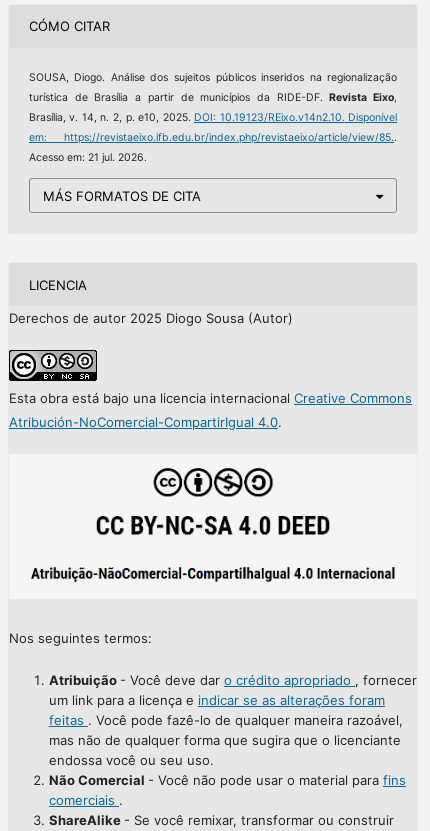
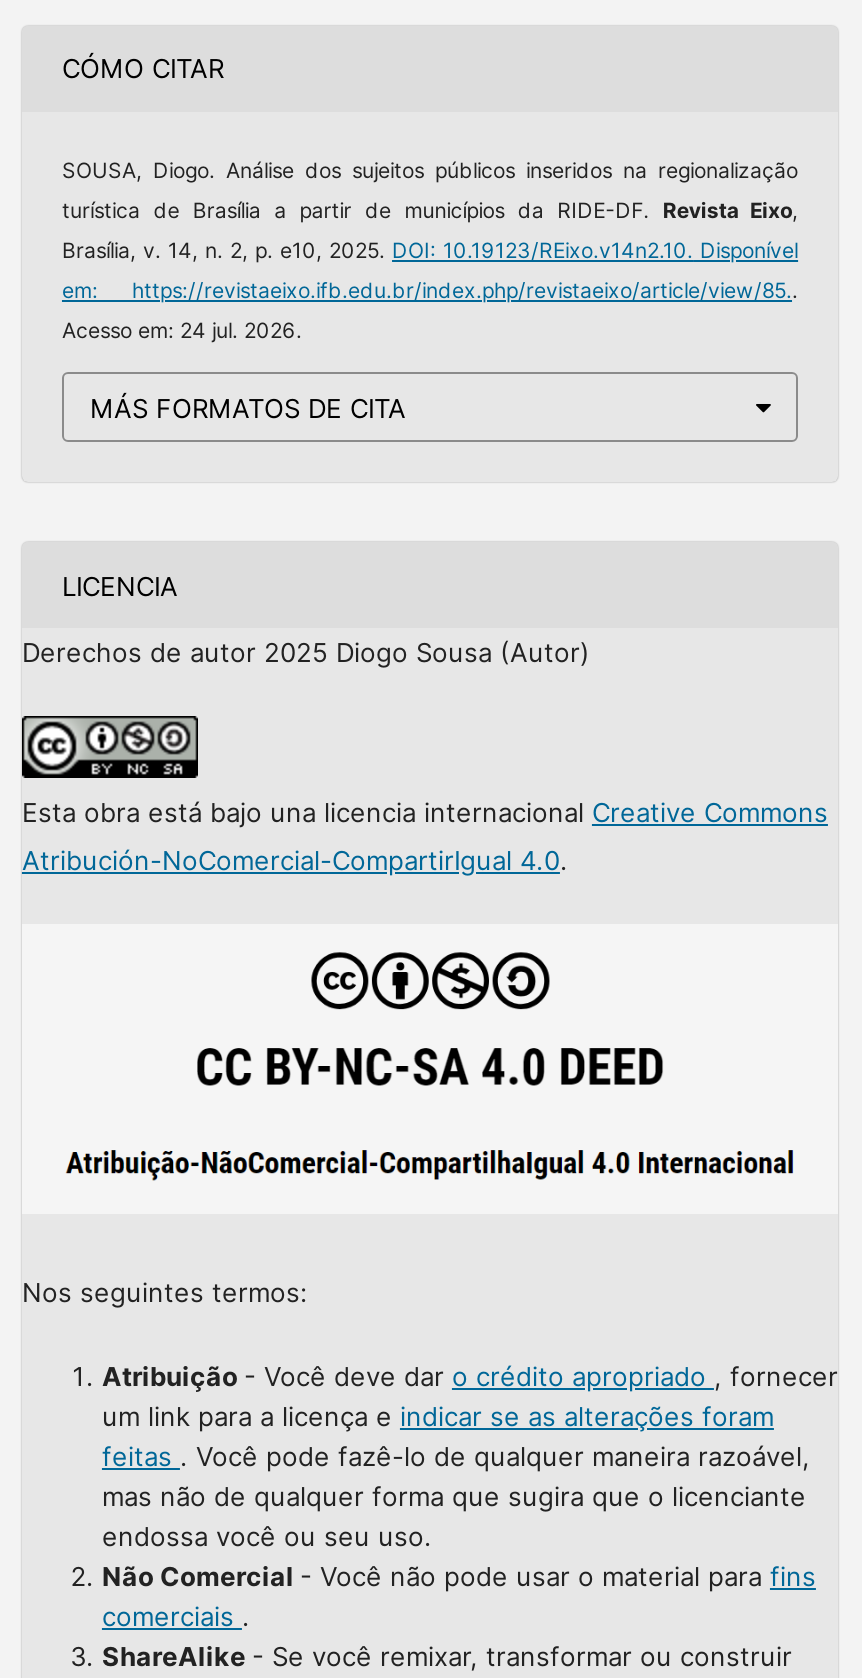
[29,151,147,164] Acesso em: 21 jul. 2026. -> [62,318,302,344] Acesso em: 24 jul. 2026.

